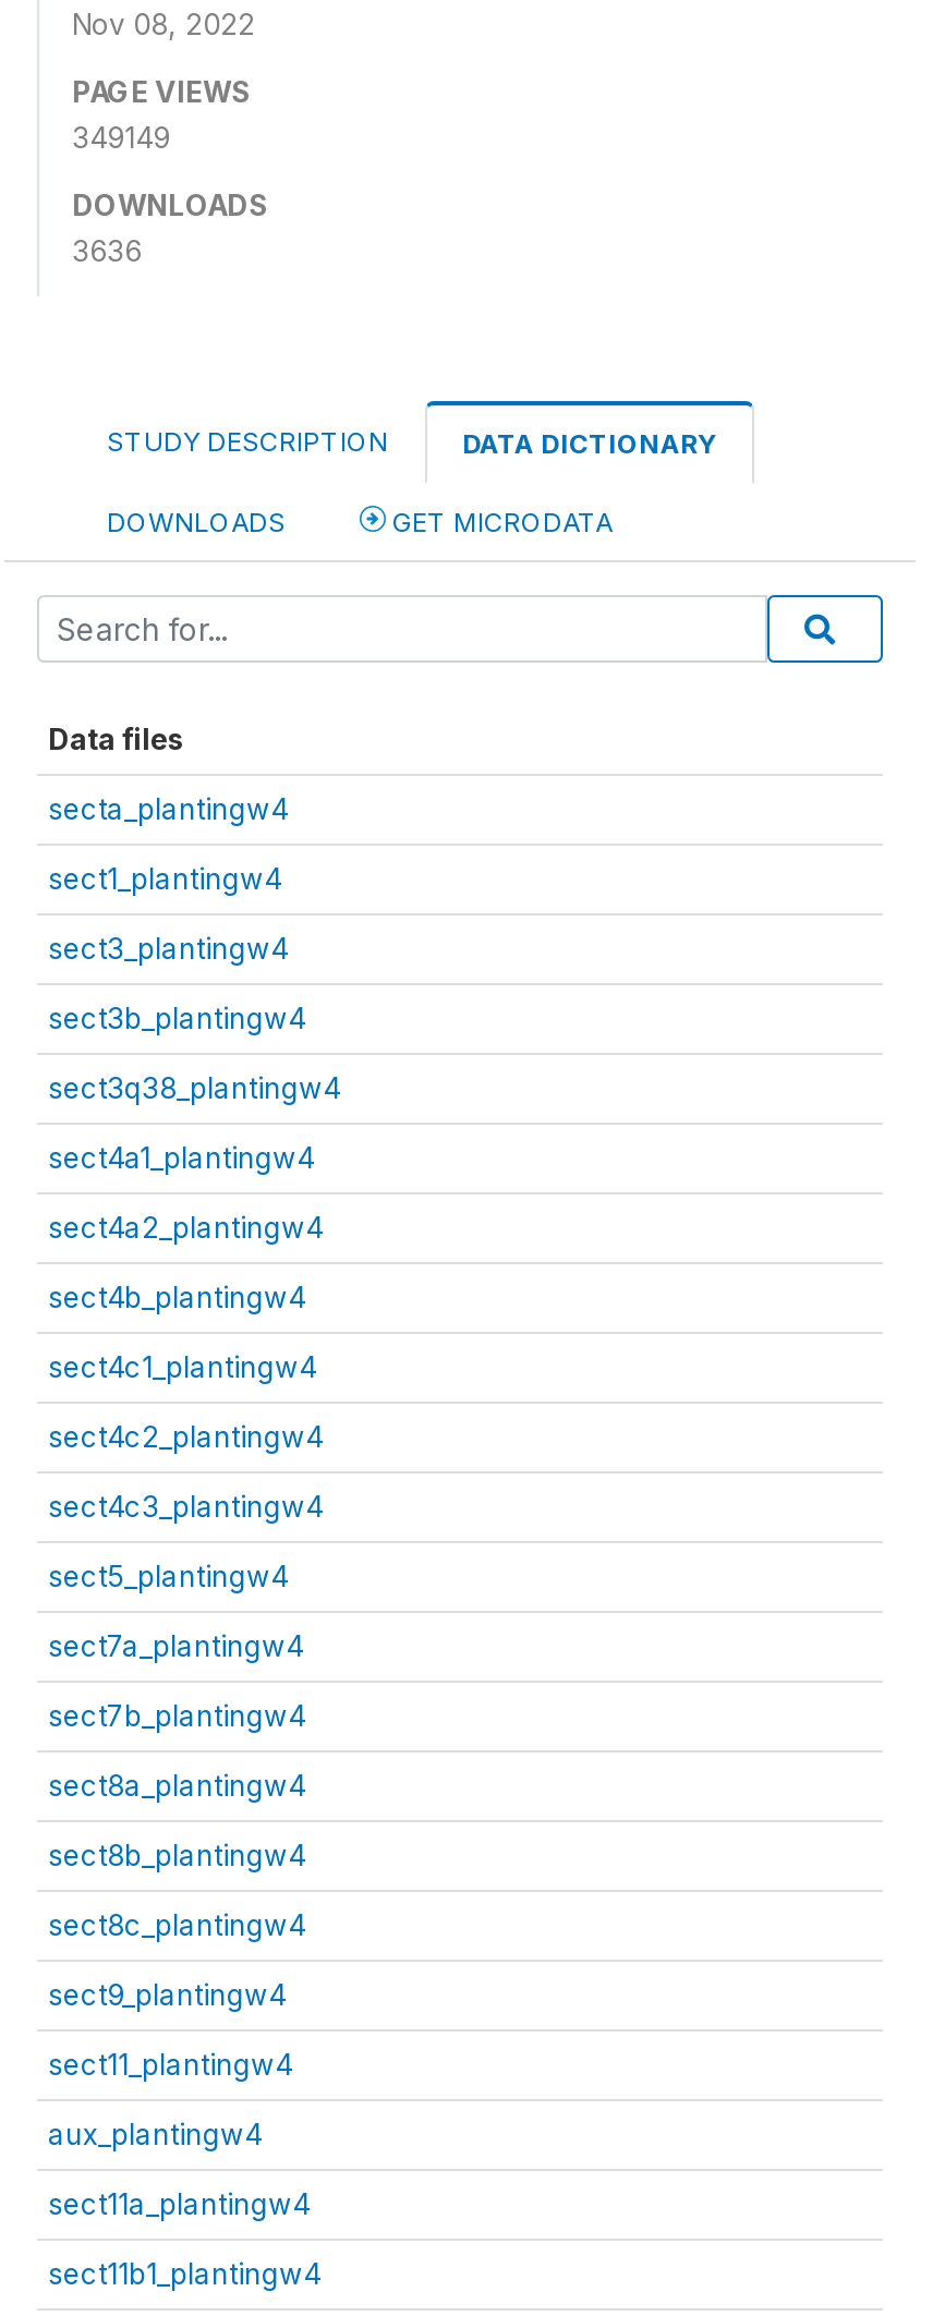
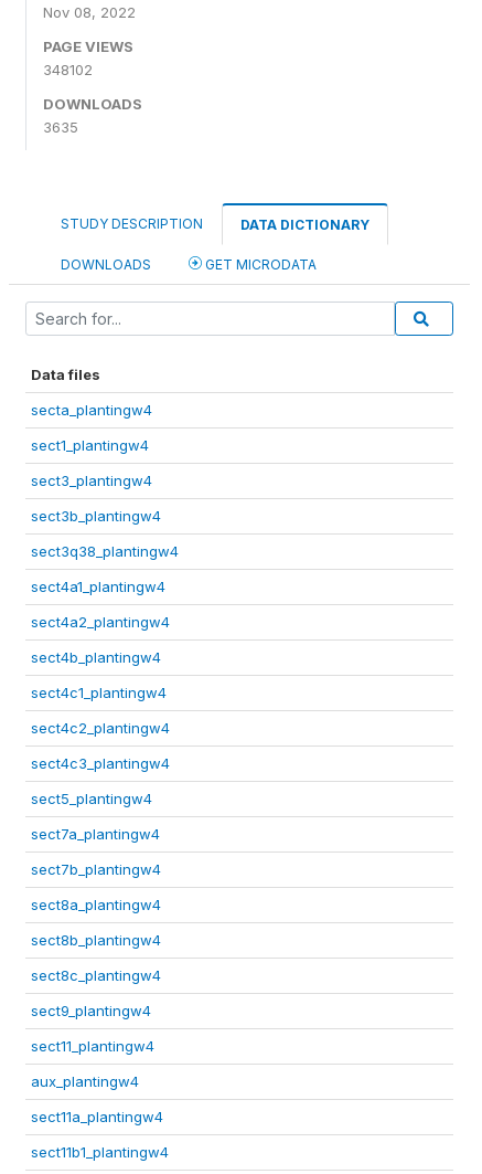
[72,120,170,155] 349149 -> [43,61,93,78] 348102
[72,233,142,268] 3636 -> [43,118,78,136] 3635

